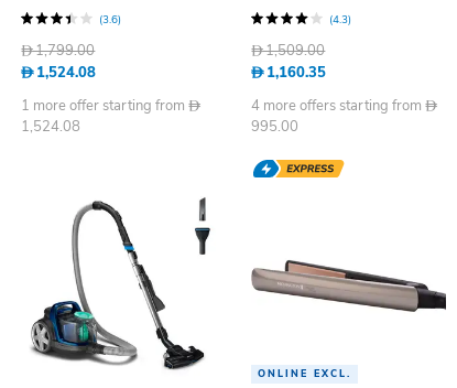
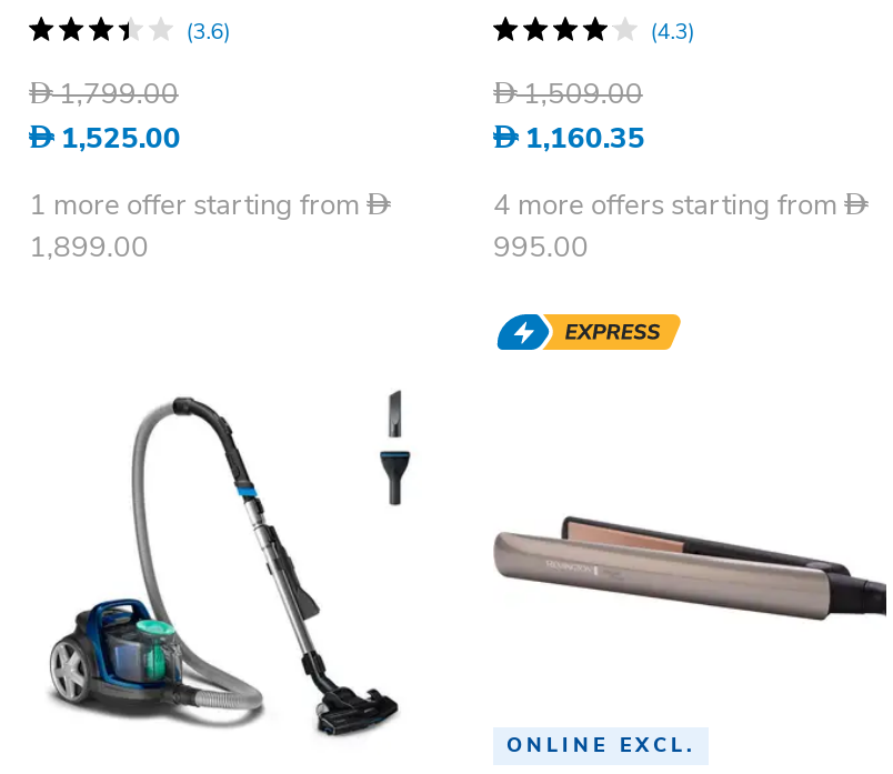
[21,63,96,83] D 1,524.08 -> [29,119,181,159] D 1,525.00
[21,117,80,137] 1,524.08 -> [29,228,149,268] 1,899.00

